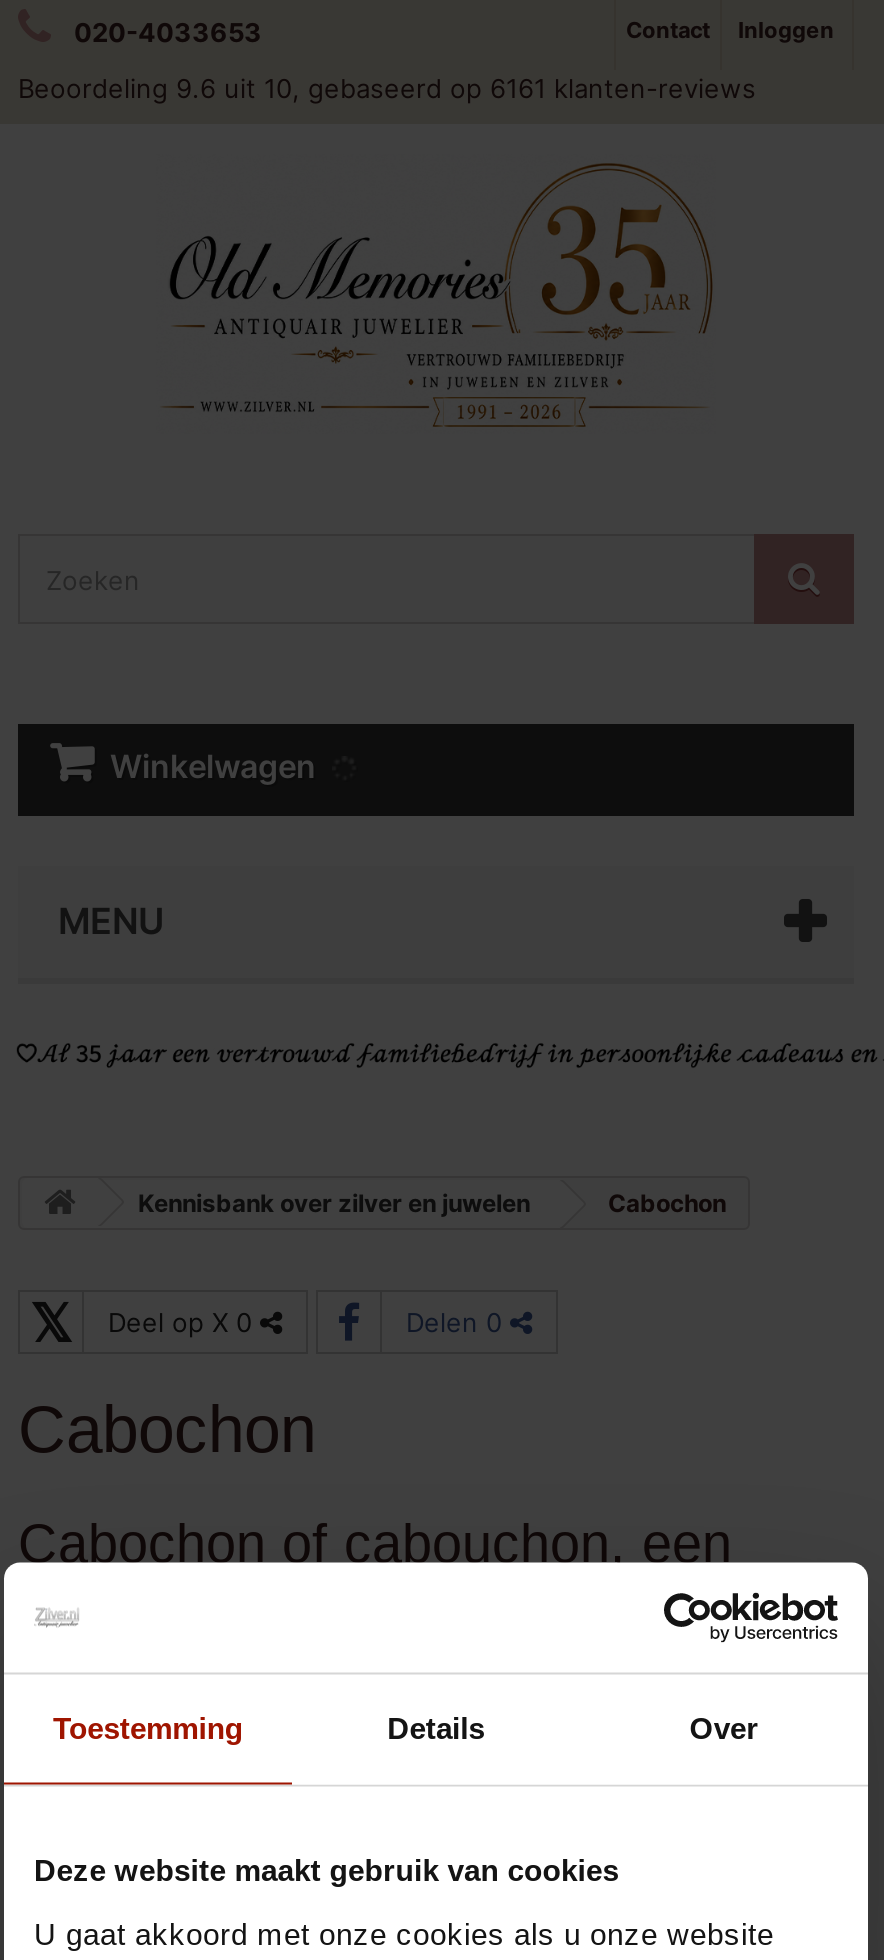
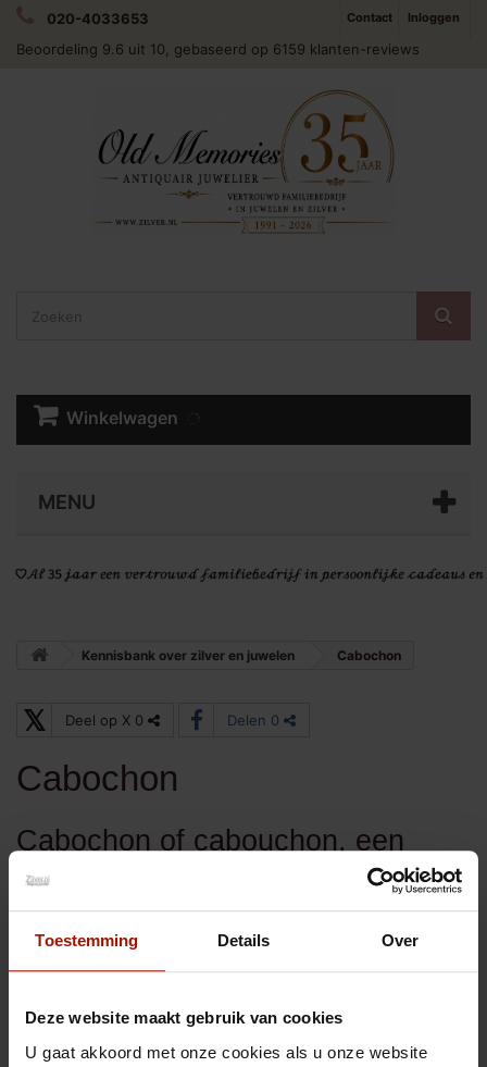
[18,72,756,104] Beoordeling 9.6 uit 10, gebaseerd op 6161 klanten-reviews -> [16,40,420,58] Beoordeling 9.6 uit 10, gebaseerd op 6159 klanten-reviews

